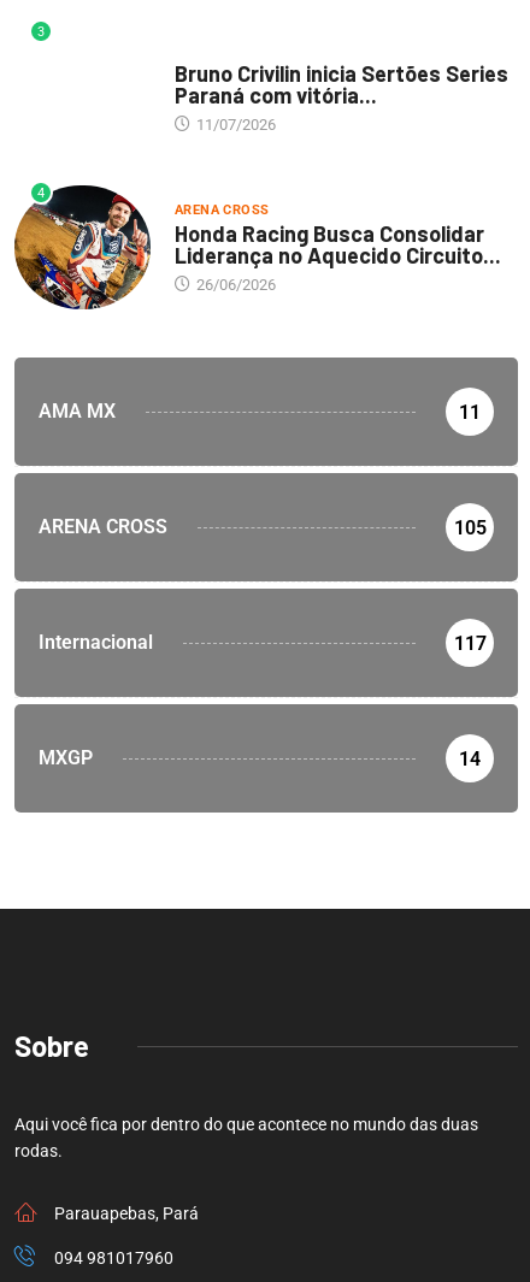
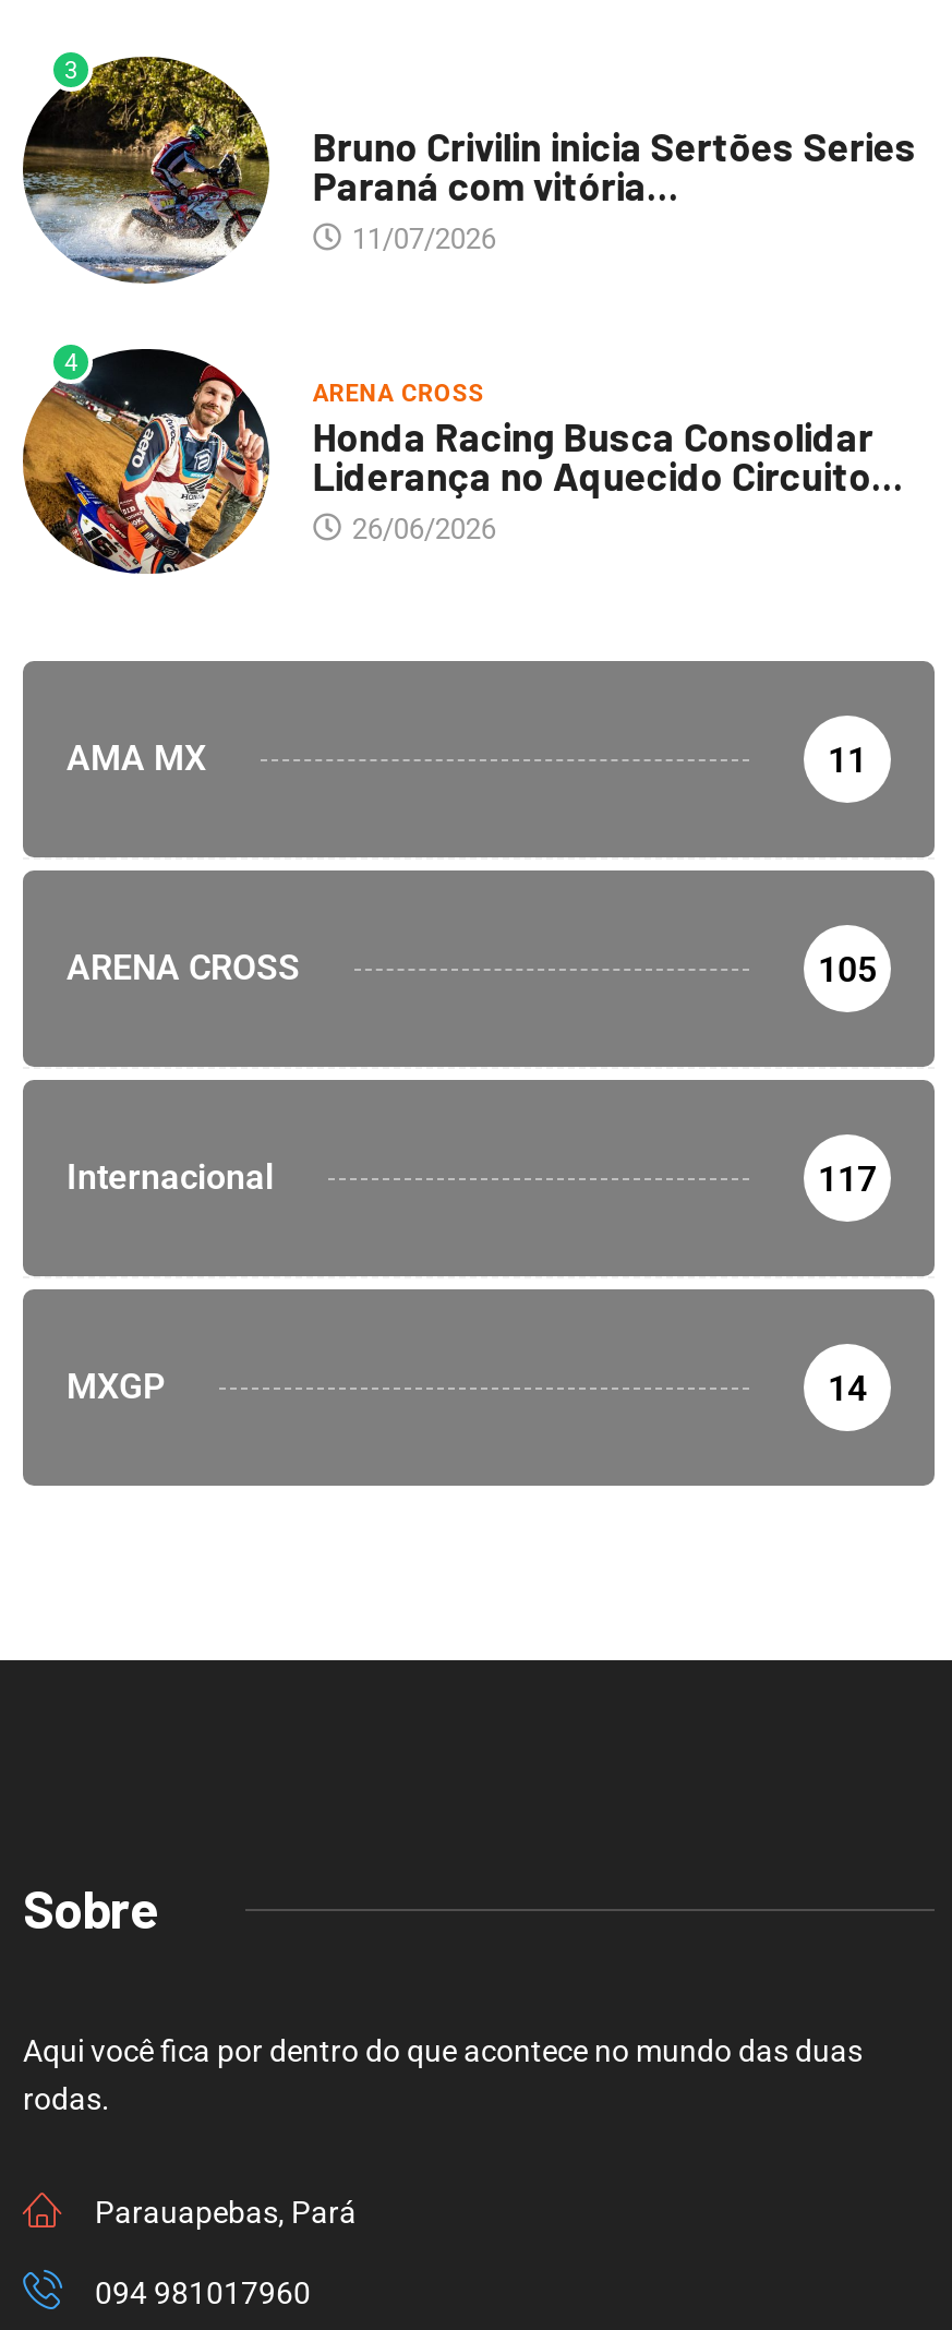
none -> [21,55,272,286] [image]

